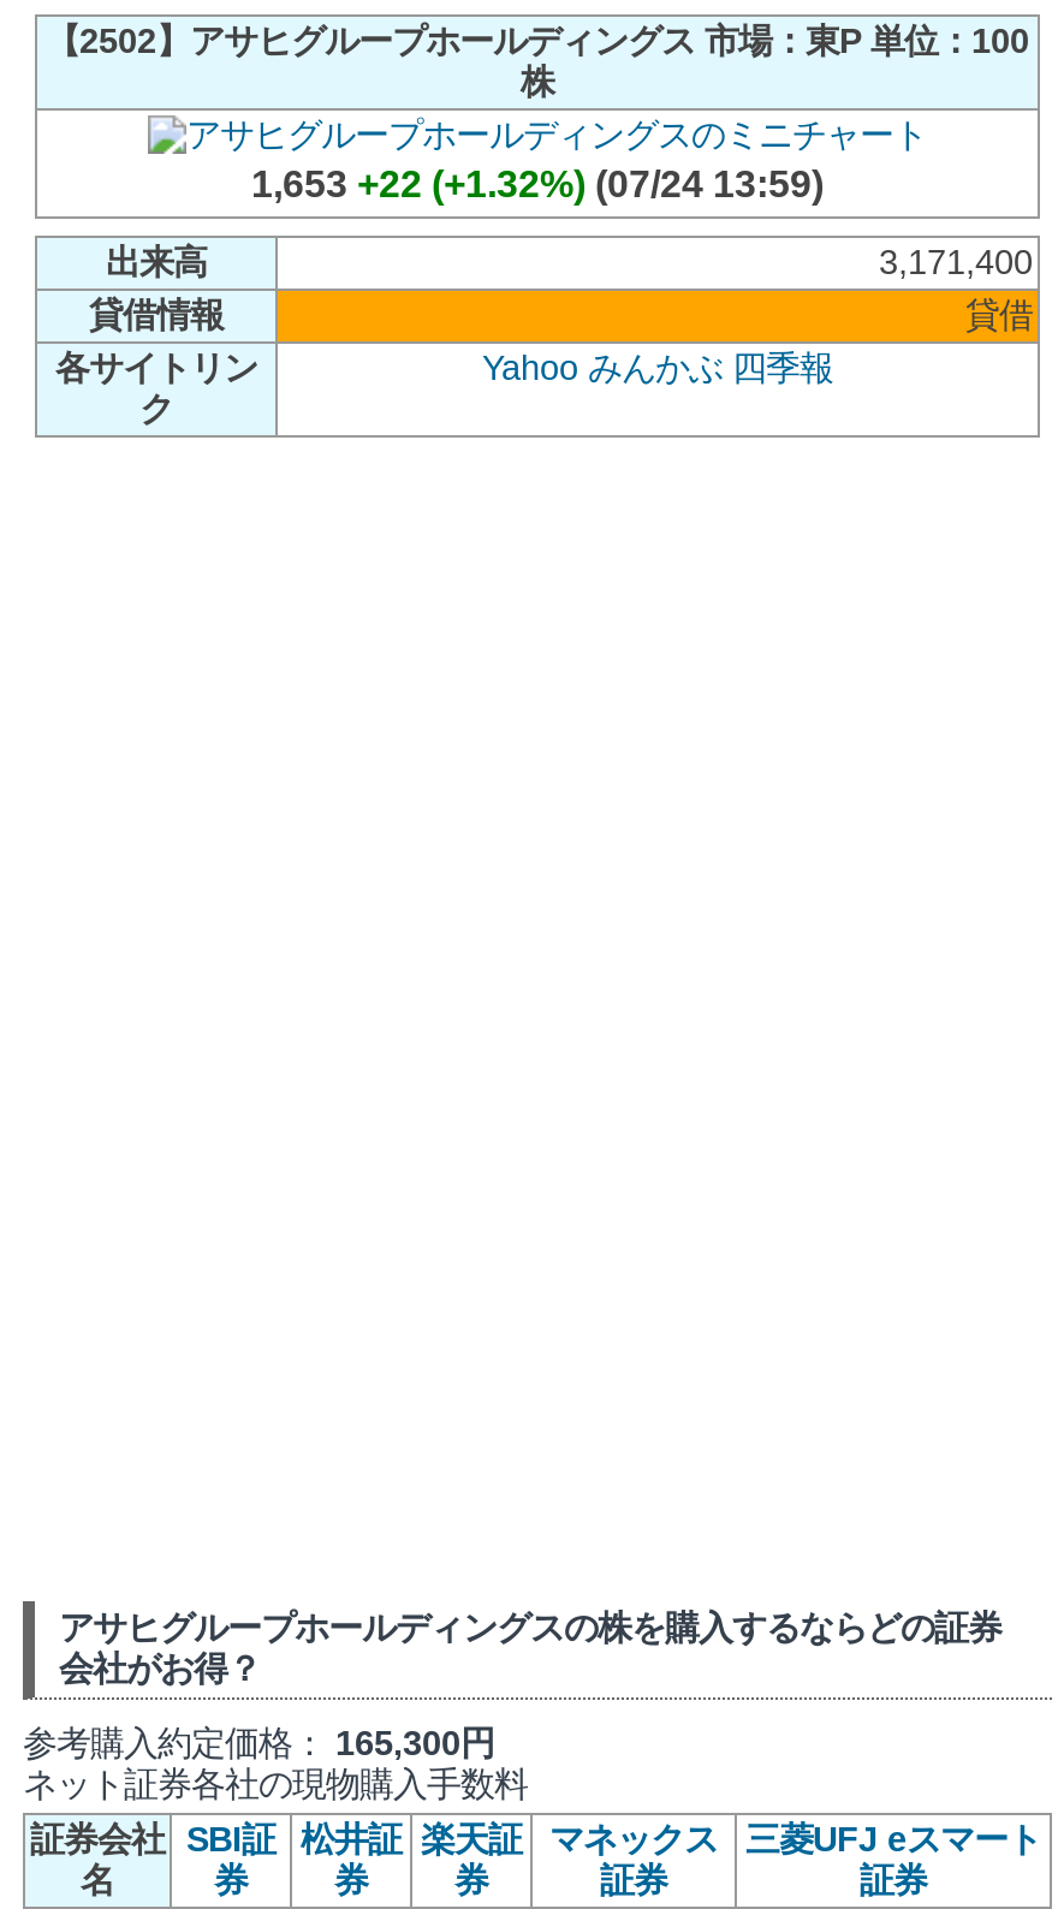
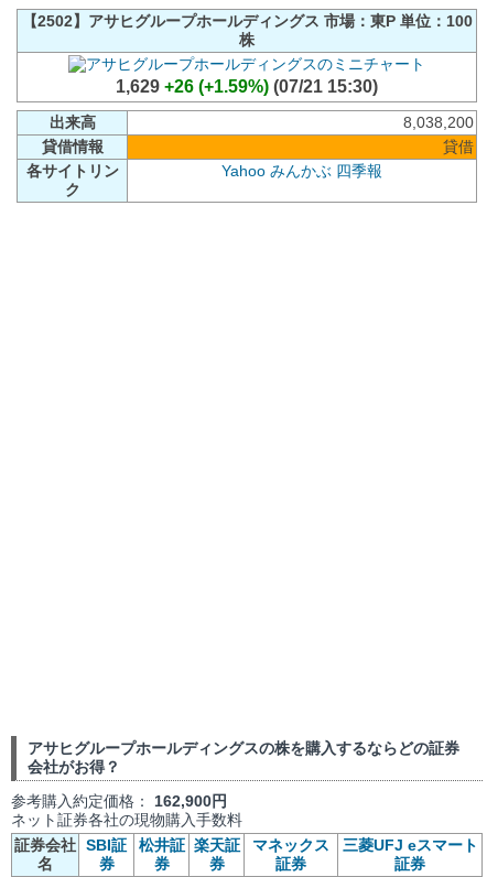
[251,163,824,204] 1,653 +22 (+1.32%) (07/24 13:59) -> [116,77,378,96] 1,629 +26 (+1.59%) (07/21 15:30)
[879,243,1033,282] 3,171,400 -> [403,114,474,131] 8,038,200
[23,1724,494,1762] 参考購入約定価格：165,300円 -> [11,792,227,810] 参考購入約定価格：162,900円

